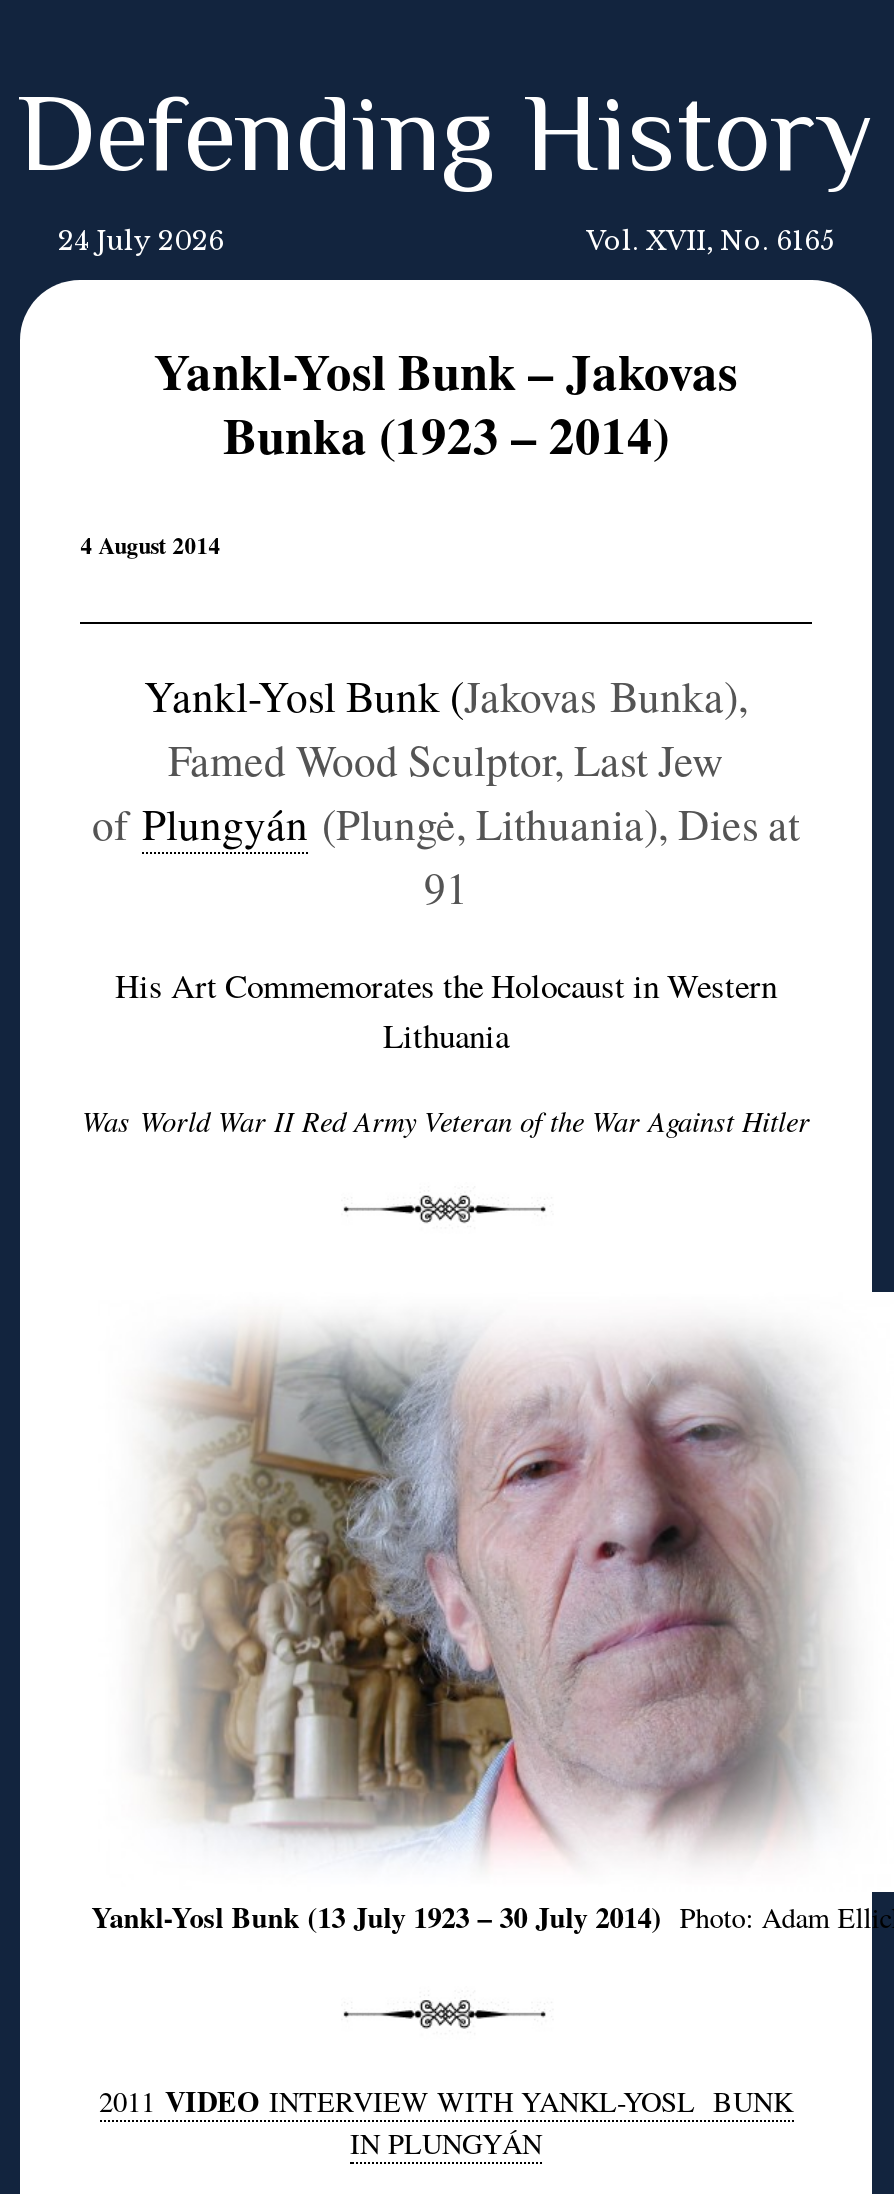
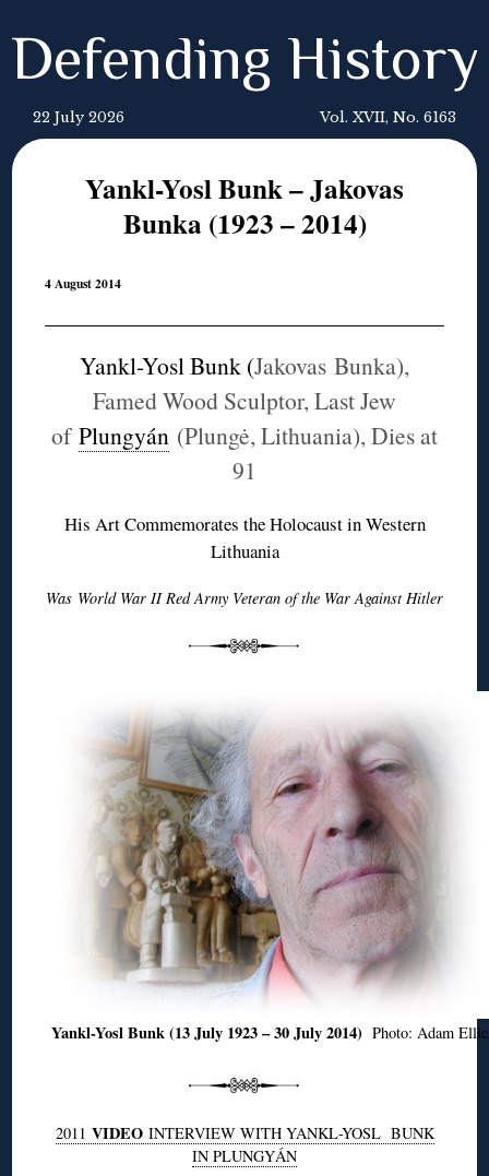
[58,226,224,256] 24 July 2026 -> [33,109,124,126] 22 July 2026
[586,226,834,256] Vol. XVII, No. 6165 -> [320,109,456,126] Vol. XVII, No. 6163

